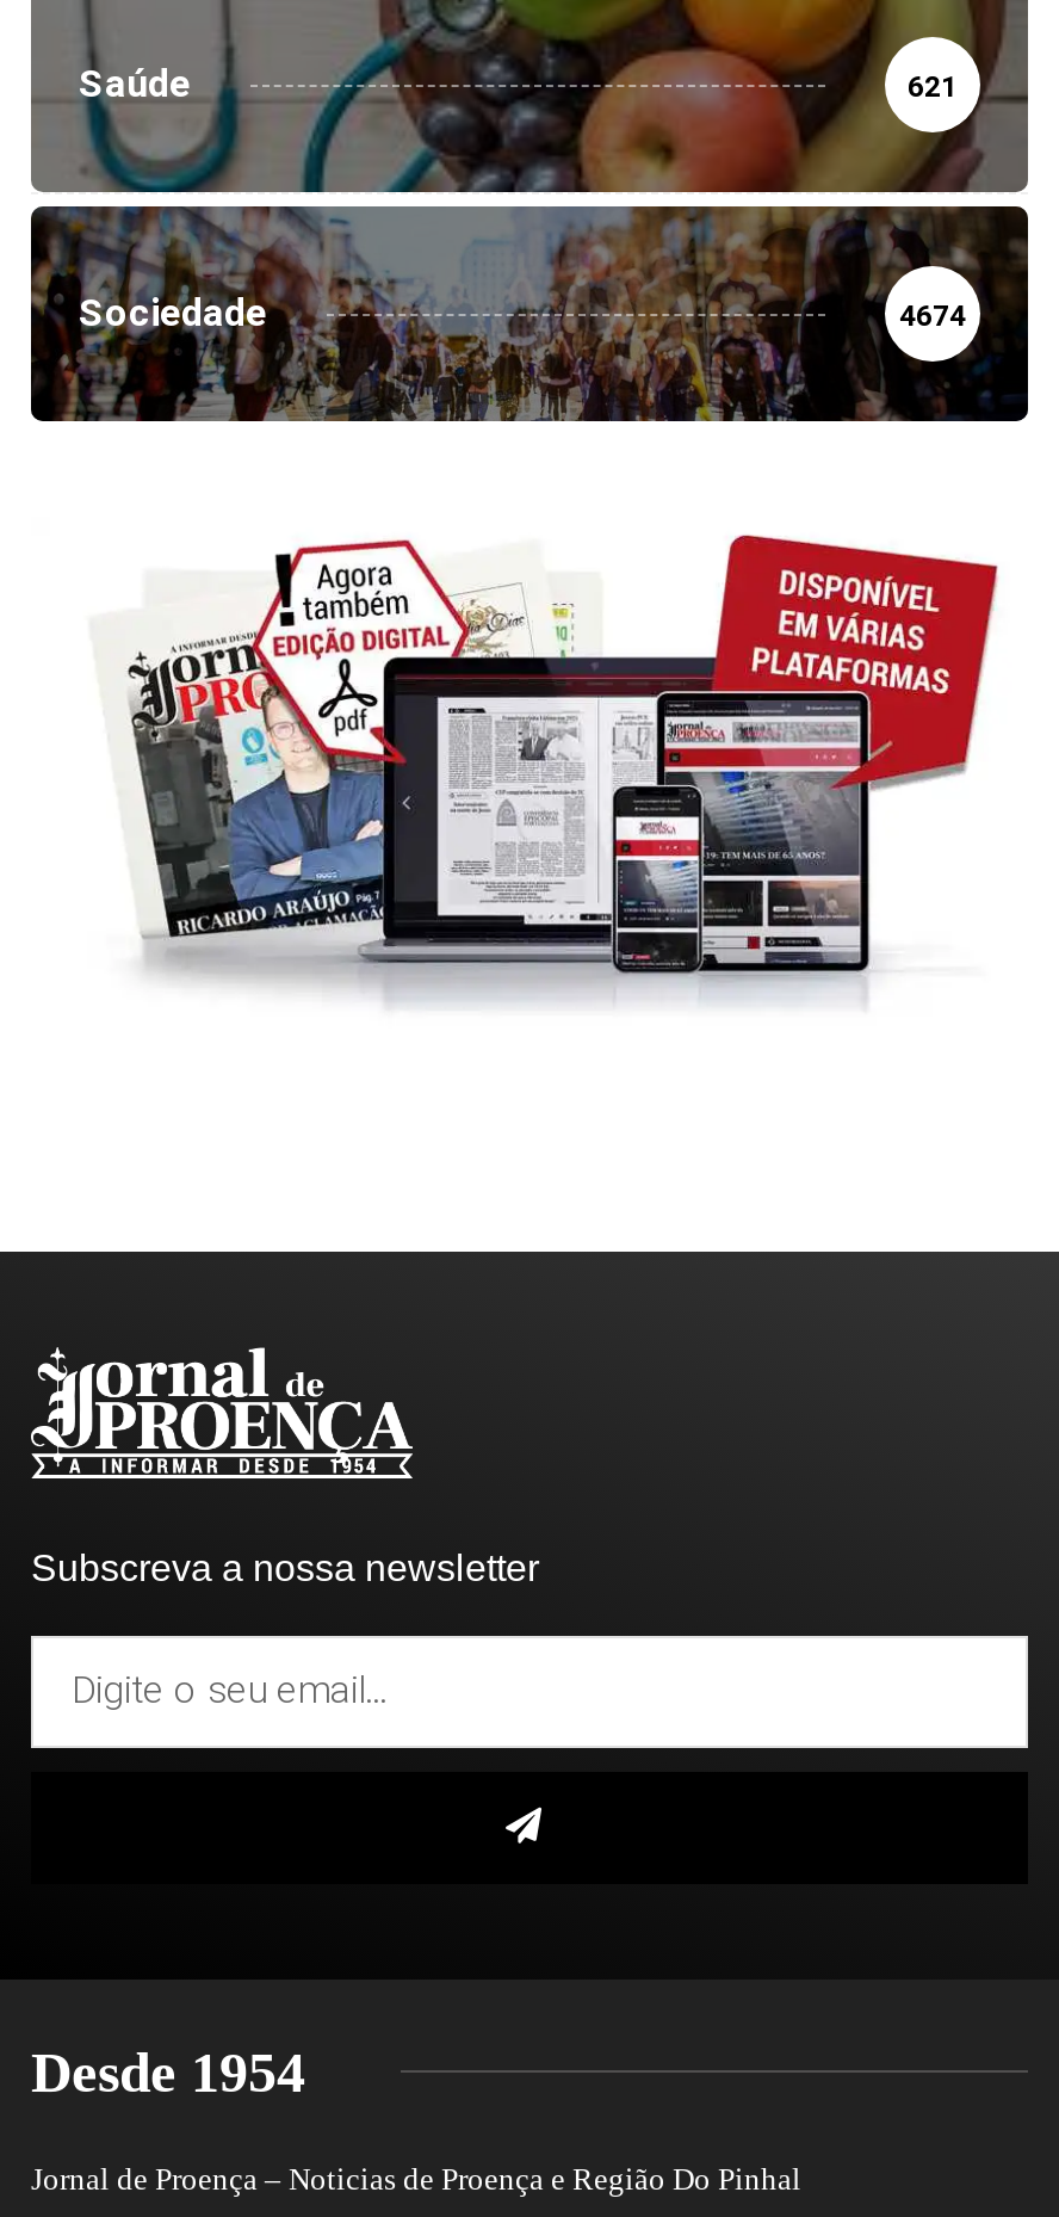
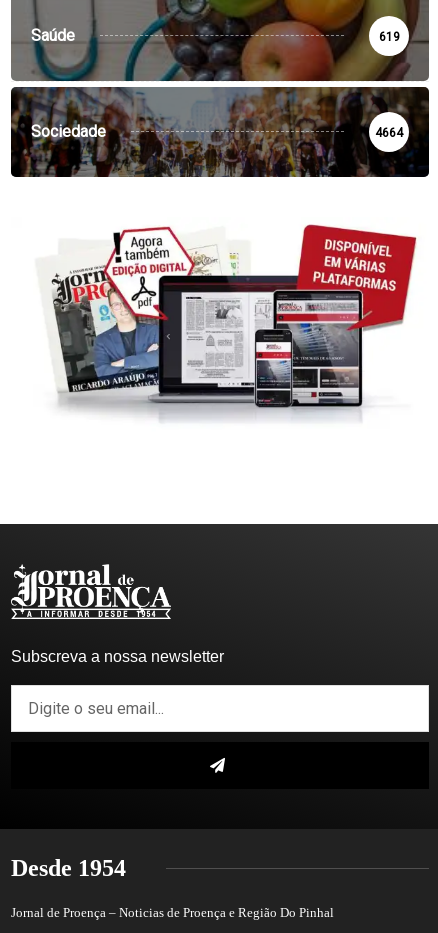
[908,71,958,104] 621 -> [378,30,399,44] 619
[899,300,966,333] 4674 -> [375,126,403,140] 4664

